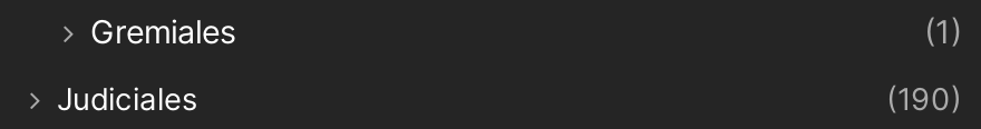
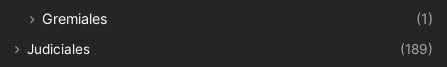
[886,82,962,118] (190) -> [400,41,433,57] (189)

